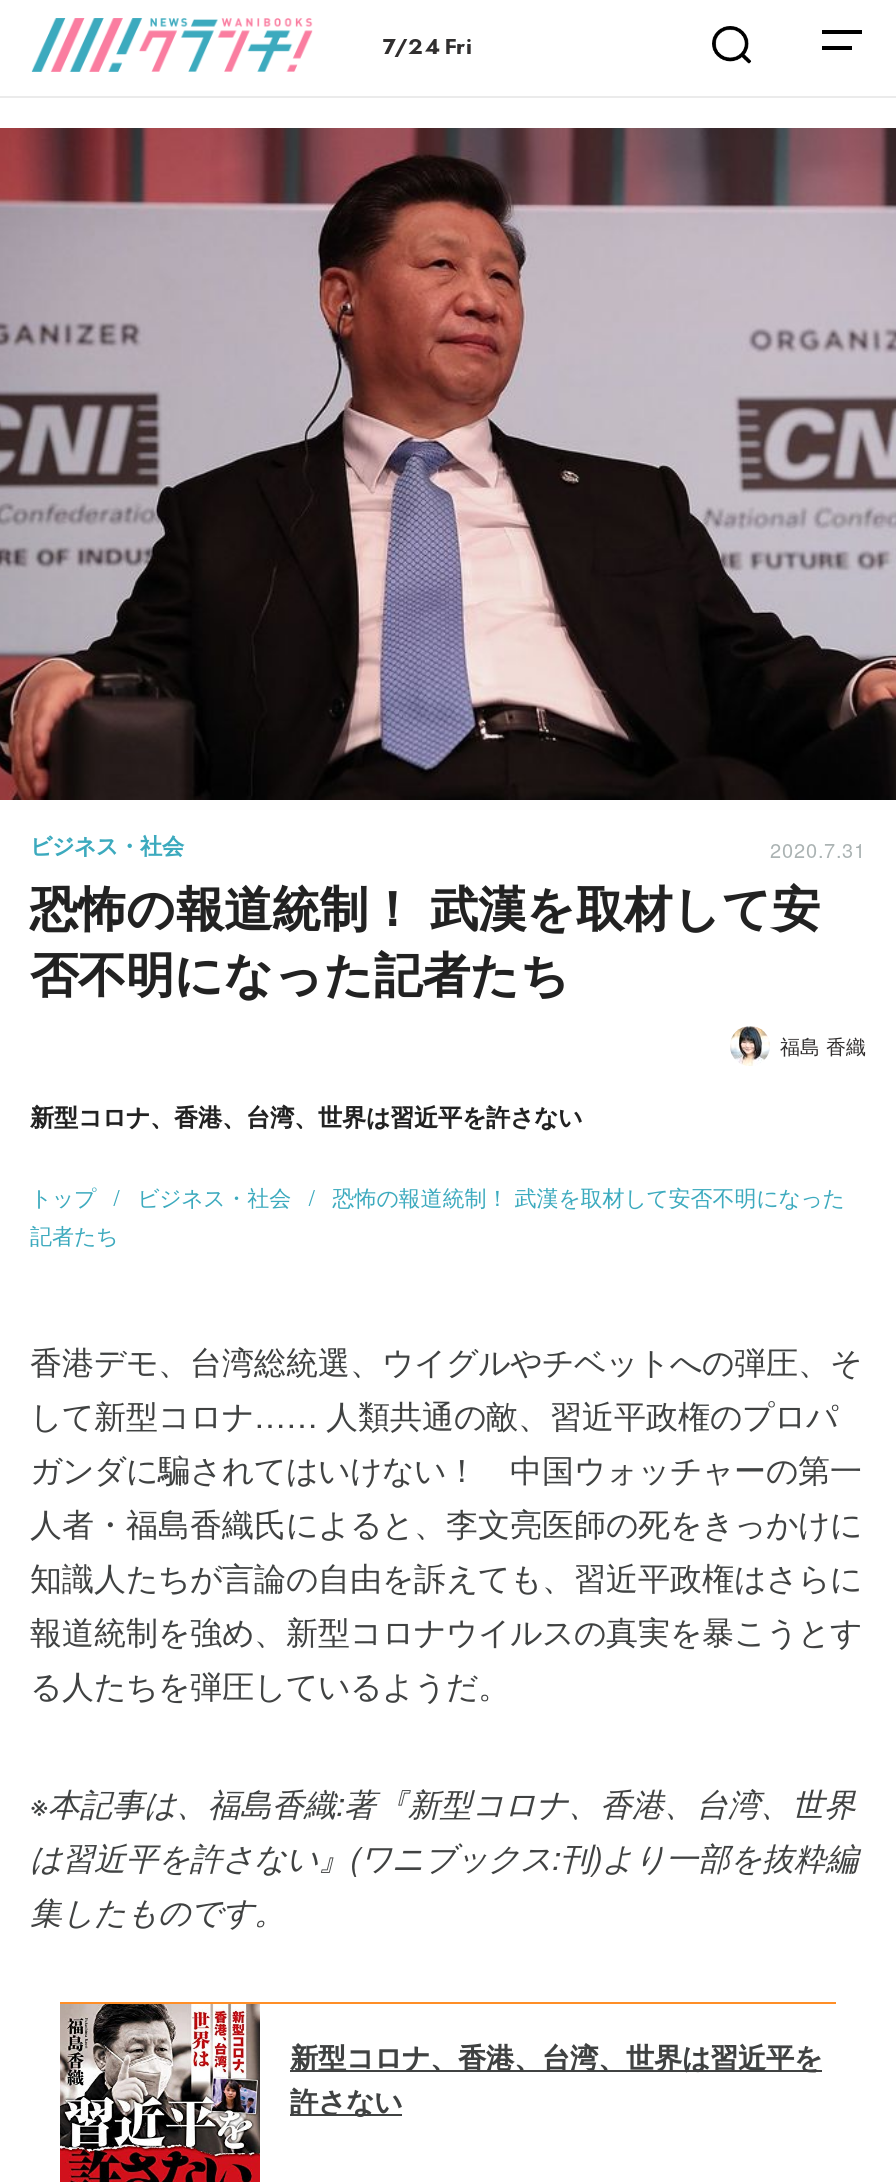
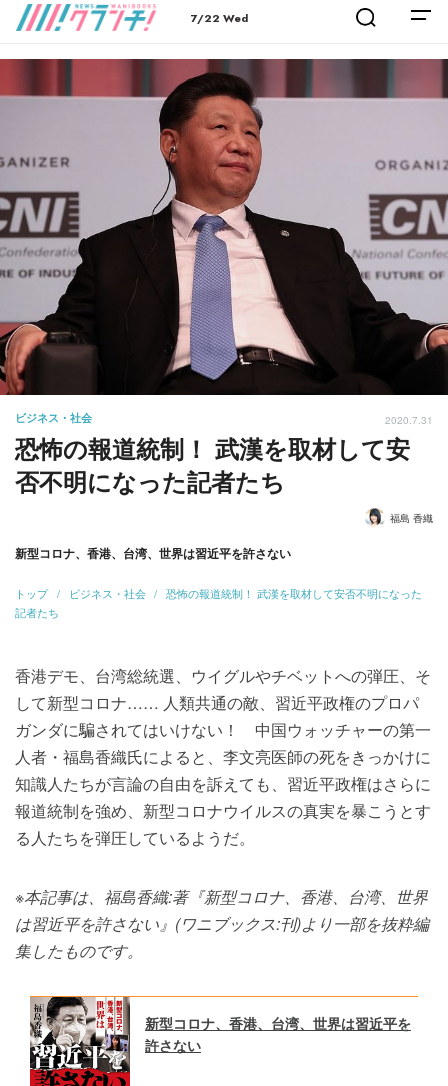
[382,30,472,62] 7/24 Fri -> [191,10,248,26] 7/22 Wed

